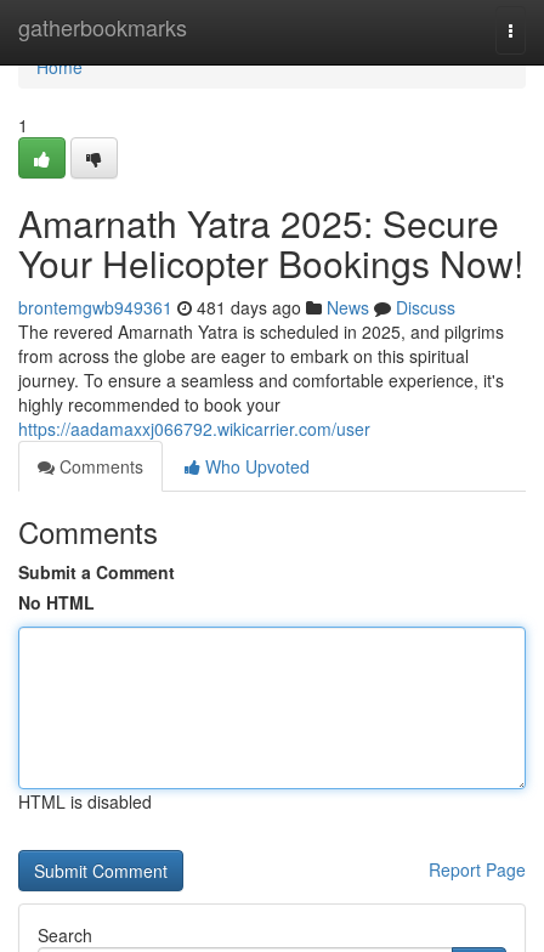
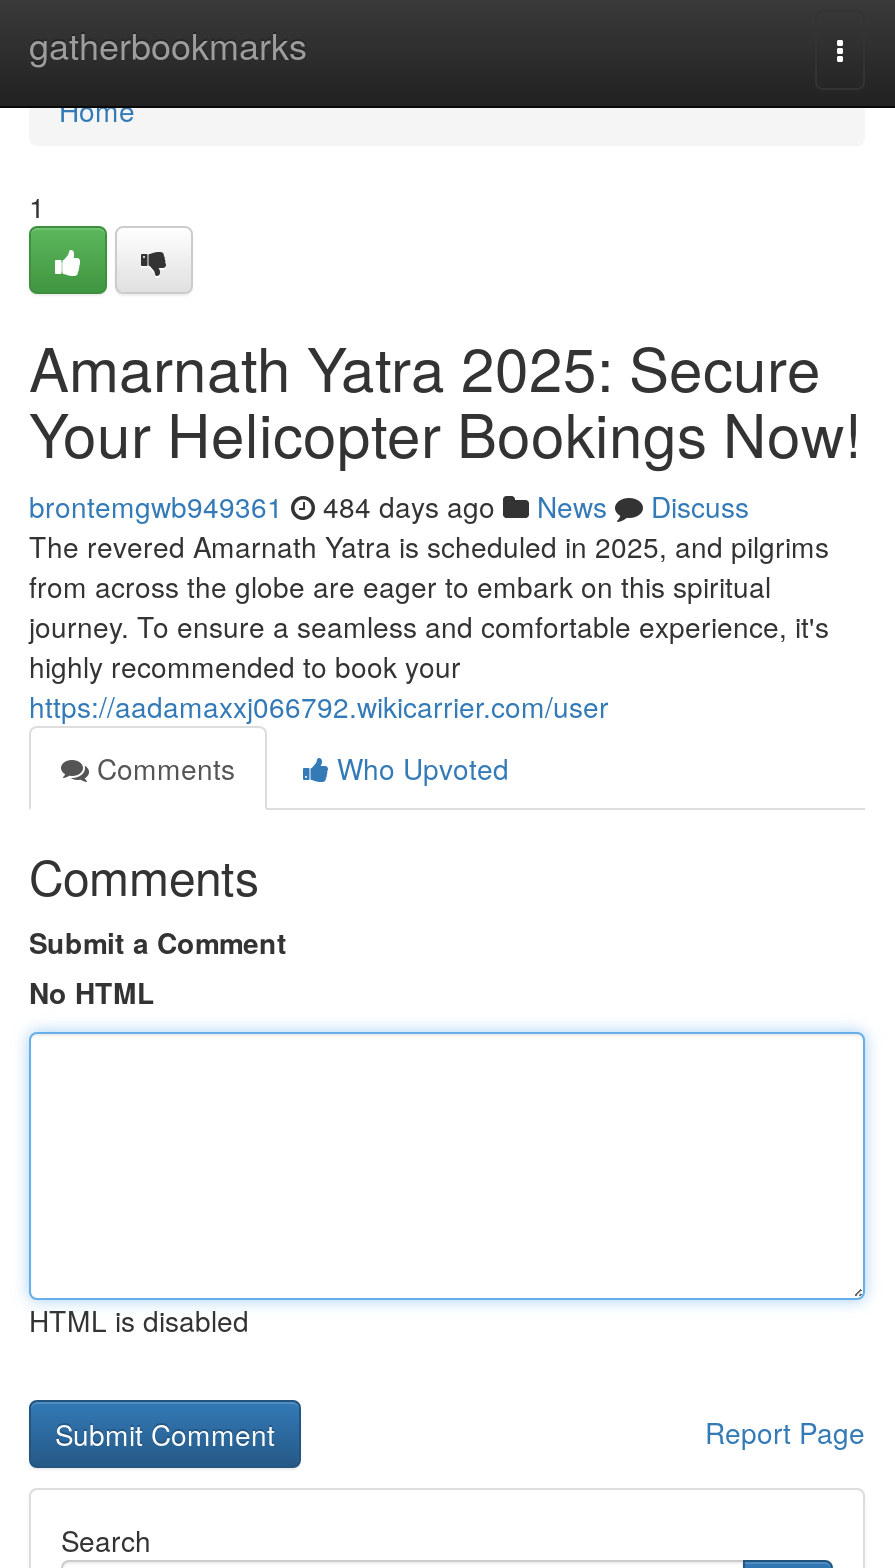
[18,295,455,319] brontemgwb949361 481 days ago News Discuss -> [29,486,749,526] brontemgwb949361 484 days ago News Discuss

